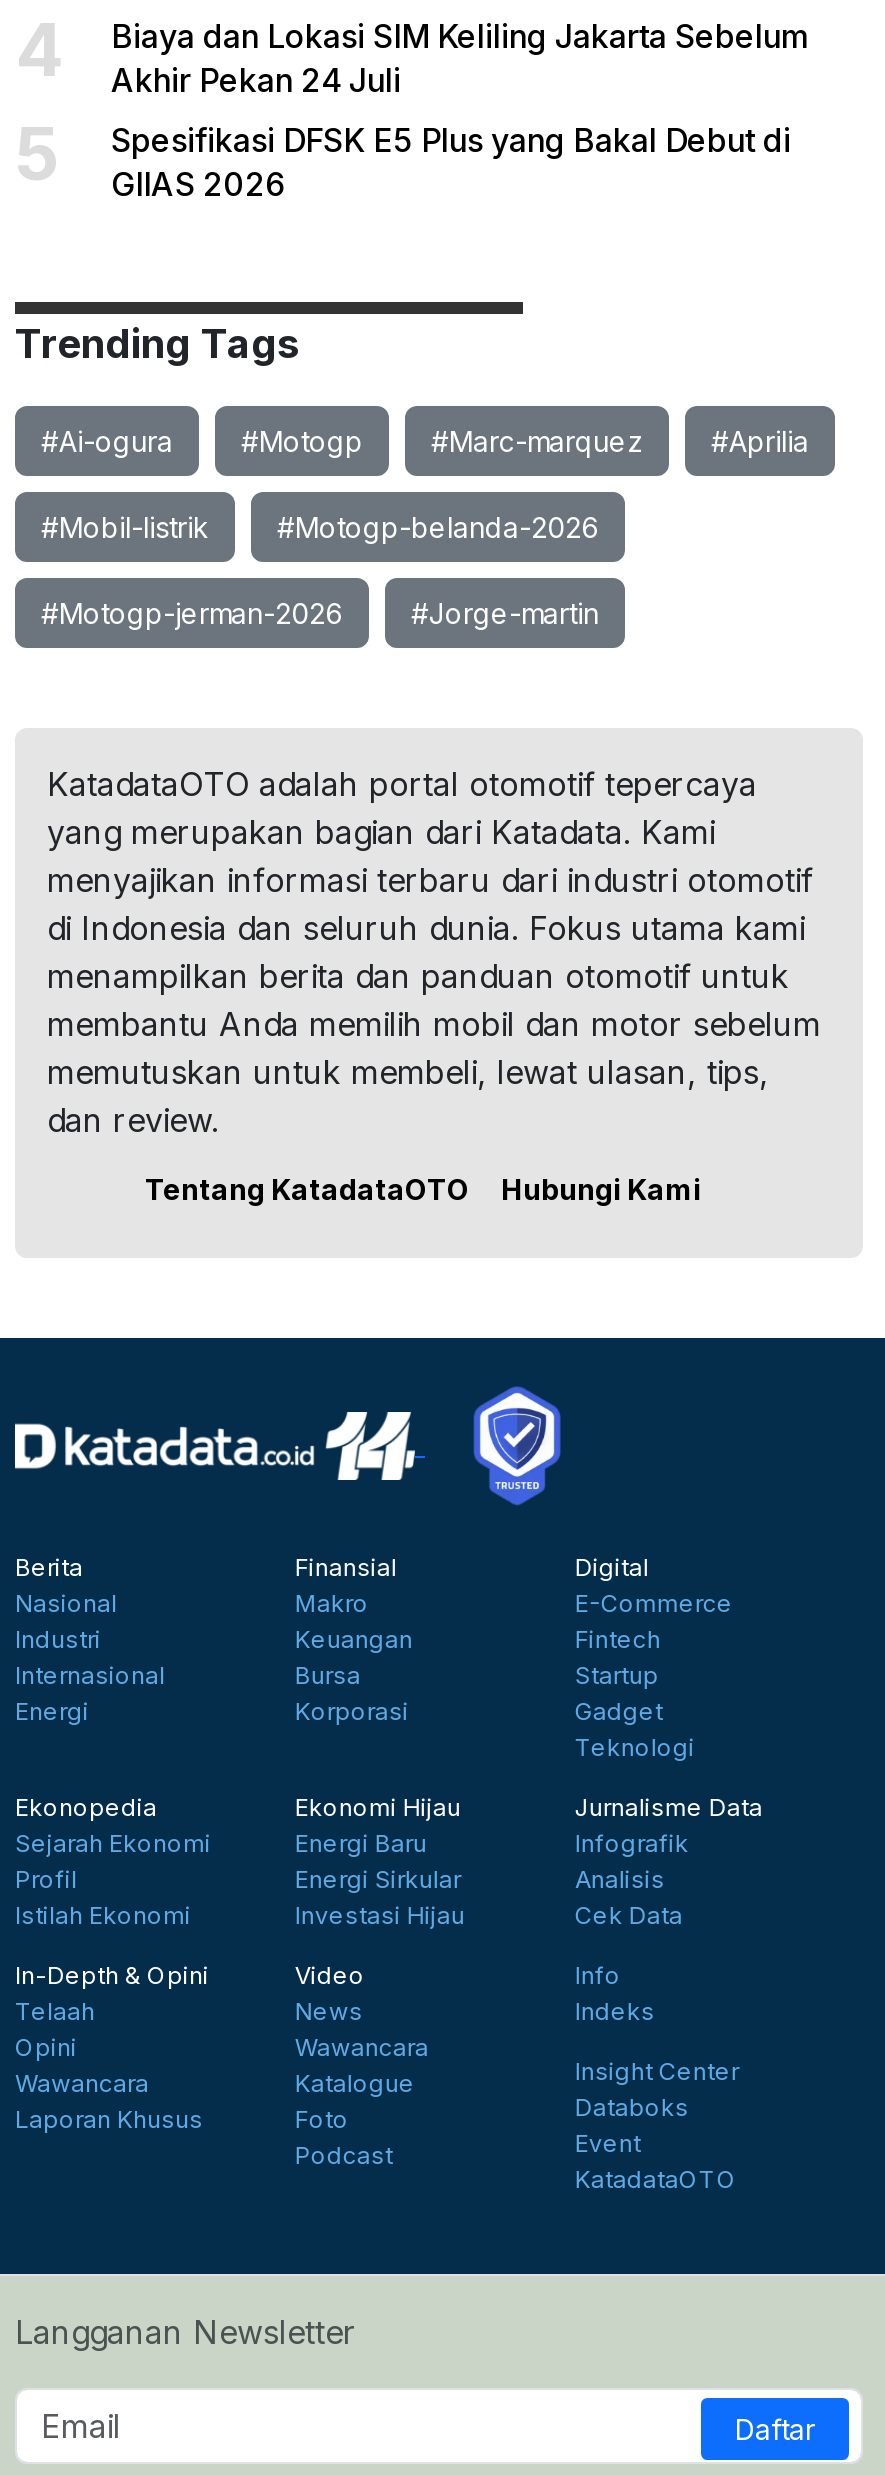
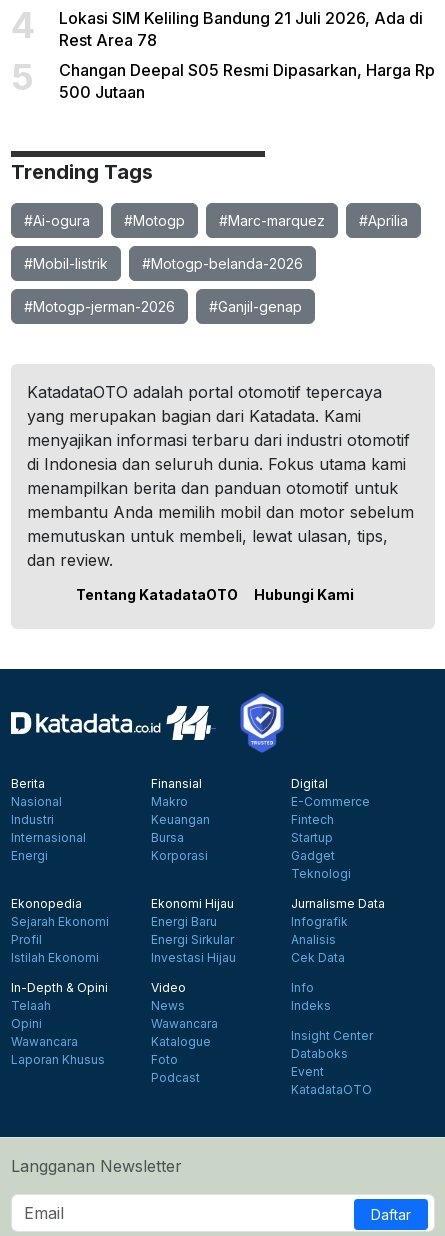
[111,16,809,100] Biaya dan Lokasi SIM Keliling Jakarta Sebelum | Akhir Pekan 24 Juli -> [59,8,423,50] Lokasi SIM Keliling Bandung 21 Juli 2026, Ada di | Rest Area 78
[111,120,791,204] Spesifikasi DFSK E5 Plus yang Bakal Debut di | GIIAS 2026 -> [59,60,435,102] Changan Deepal S05 Resmi Dipasarkan, Harga Rp | 500 Jutaan
[411,596,599,630] #Jorge-martin -> [209,298,302,315] #Ganjil-genap

